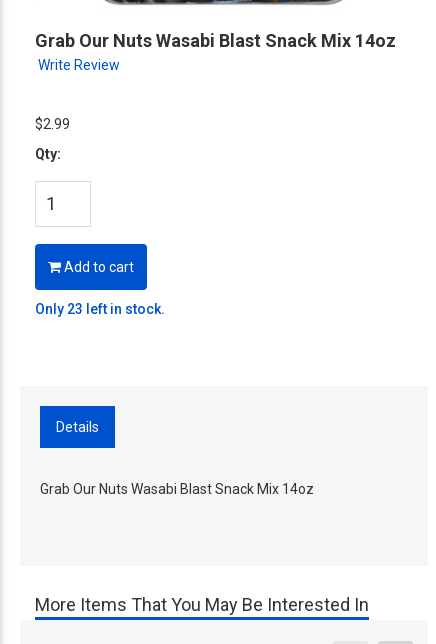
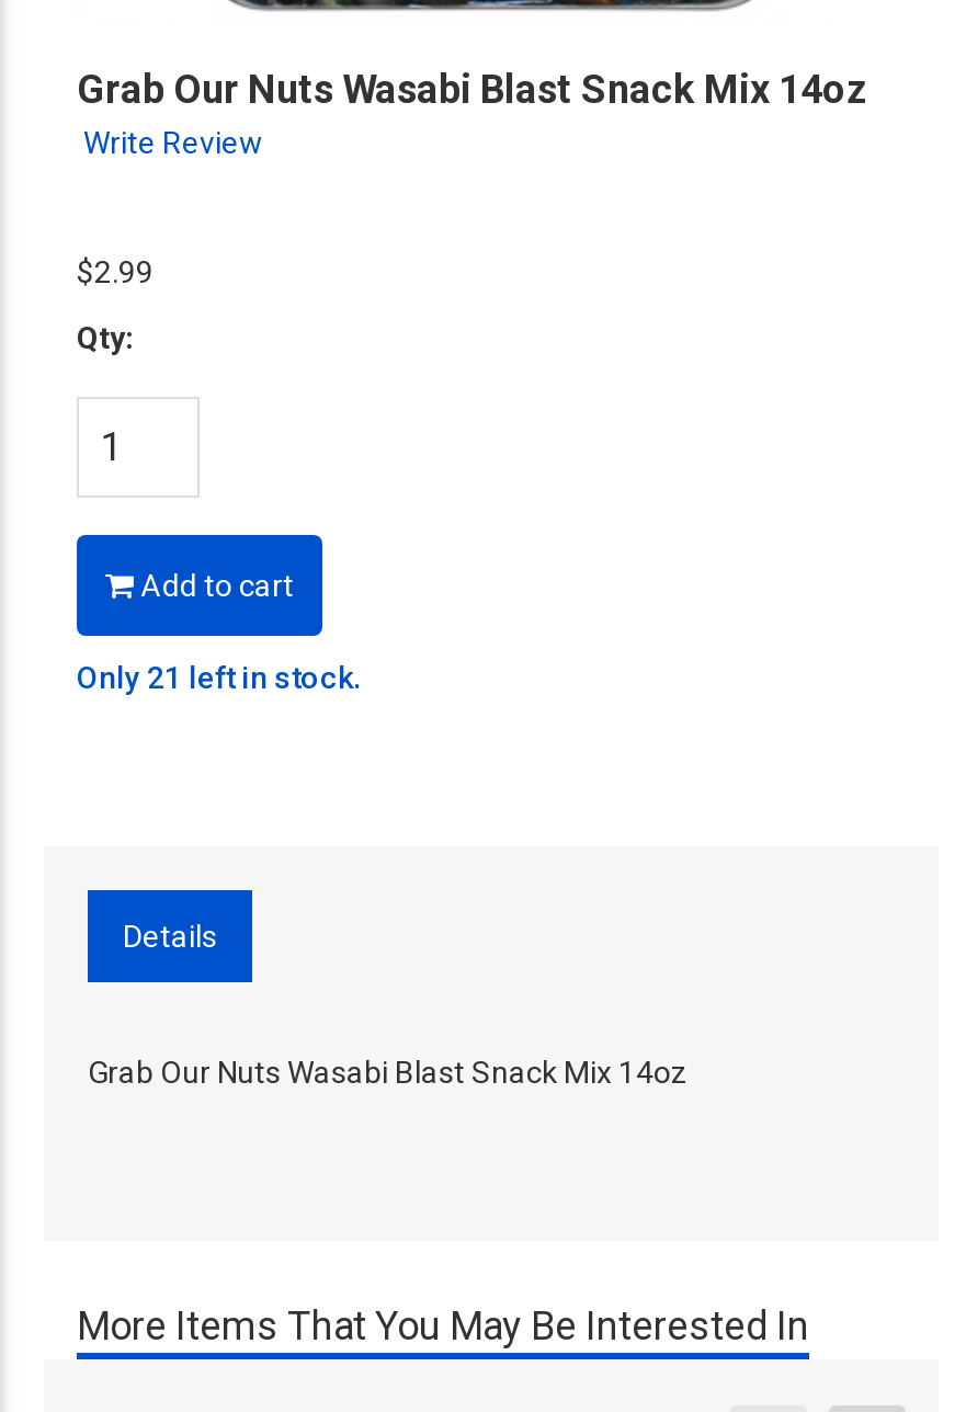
[35,301,165,317] Only 23 left in stock. -> [77,660,362,695] Only 21 left in stock.

